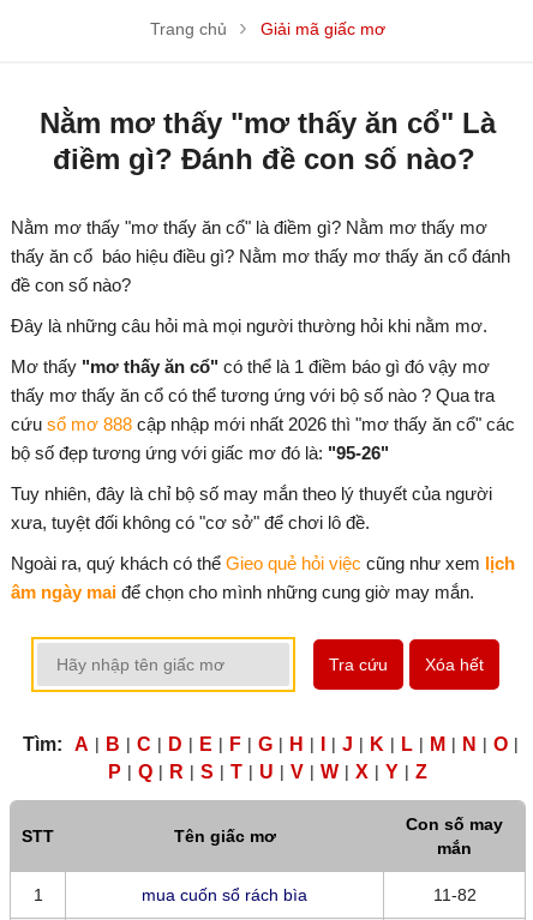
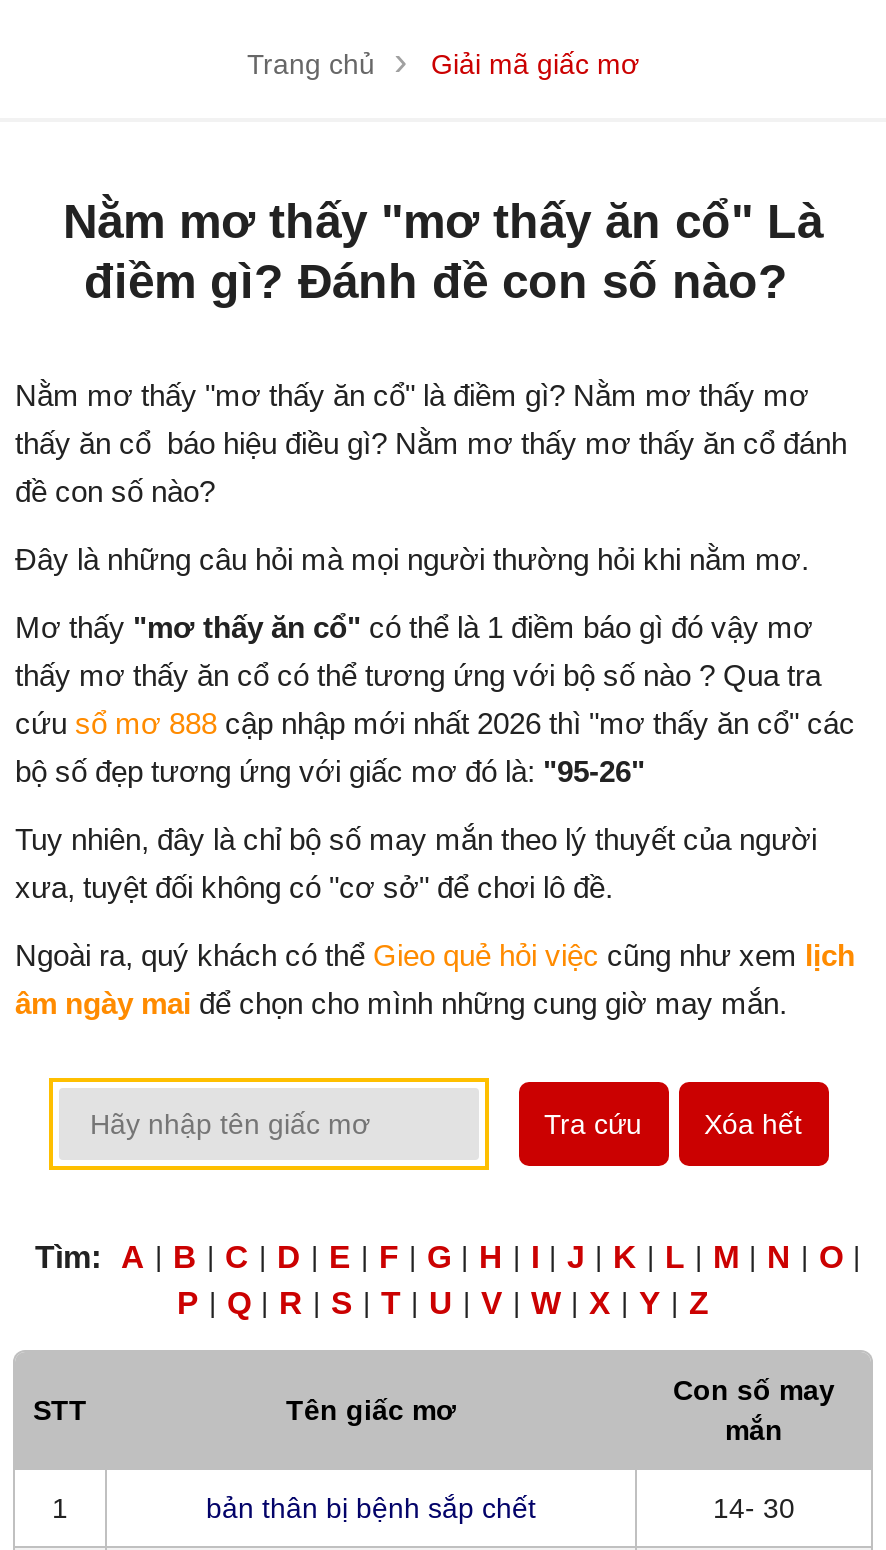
[142,886,476,905] mua cuốn sổ rách bìa | 11-82 -> [206,1493,795,1525] bản thân bị bệnh sắp chết | 14- 30

